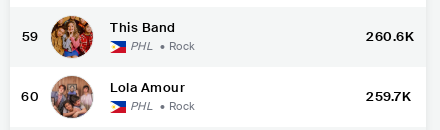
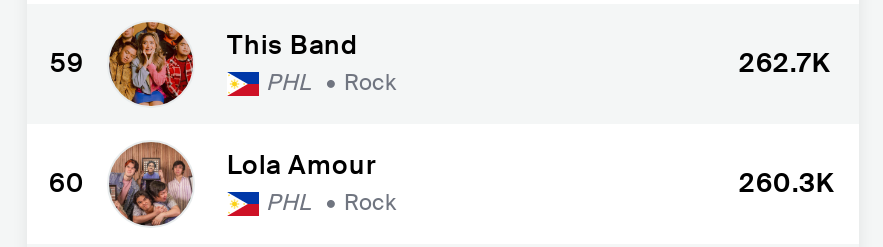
[366,28,414,45] 260.6K -> [739,46,831,80] 262.7K
[366,88,411,105] 259.7K -> [739,166,835,200] 260.3K

